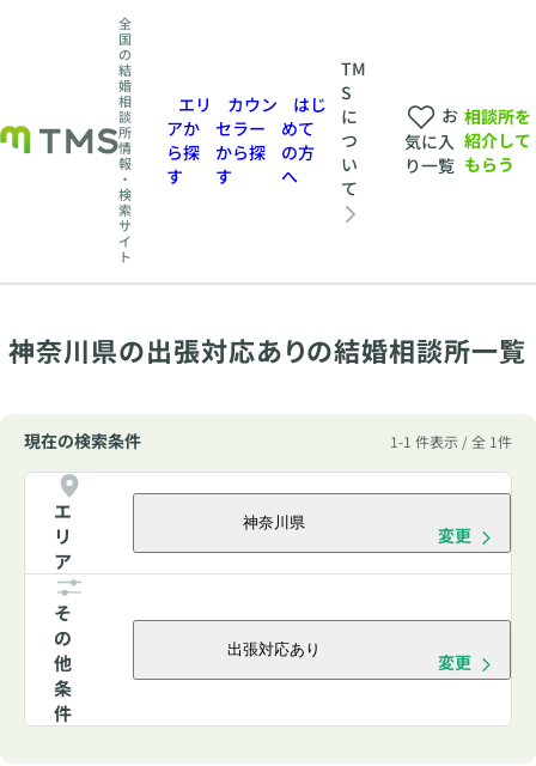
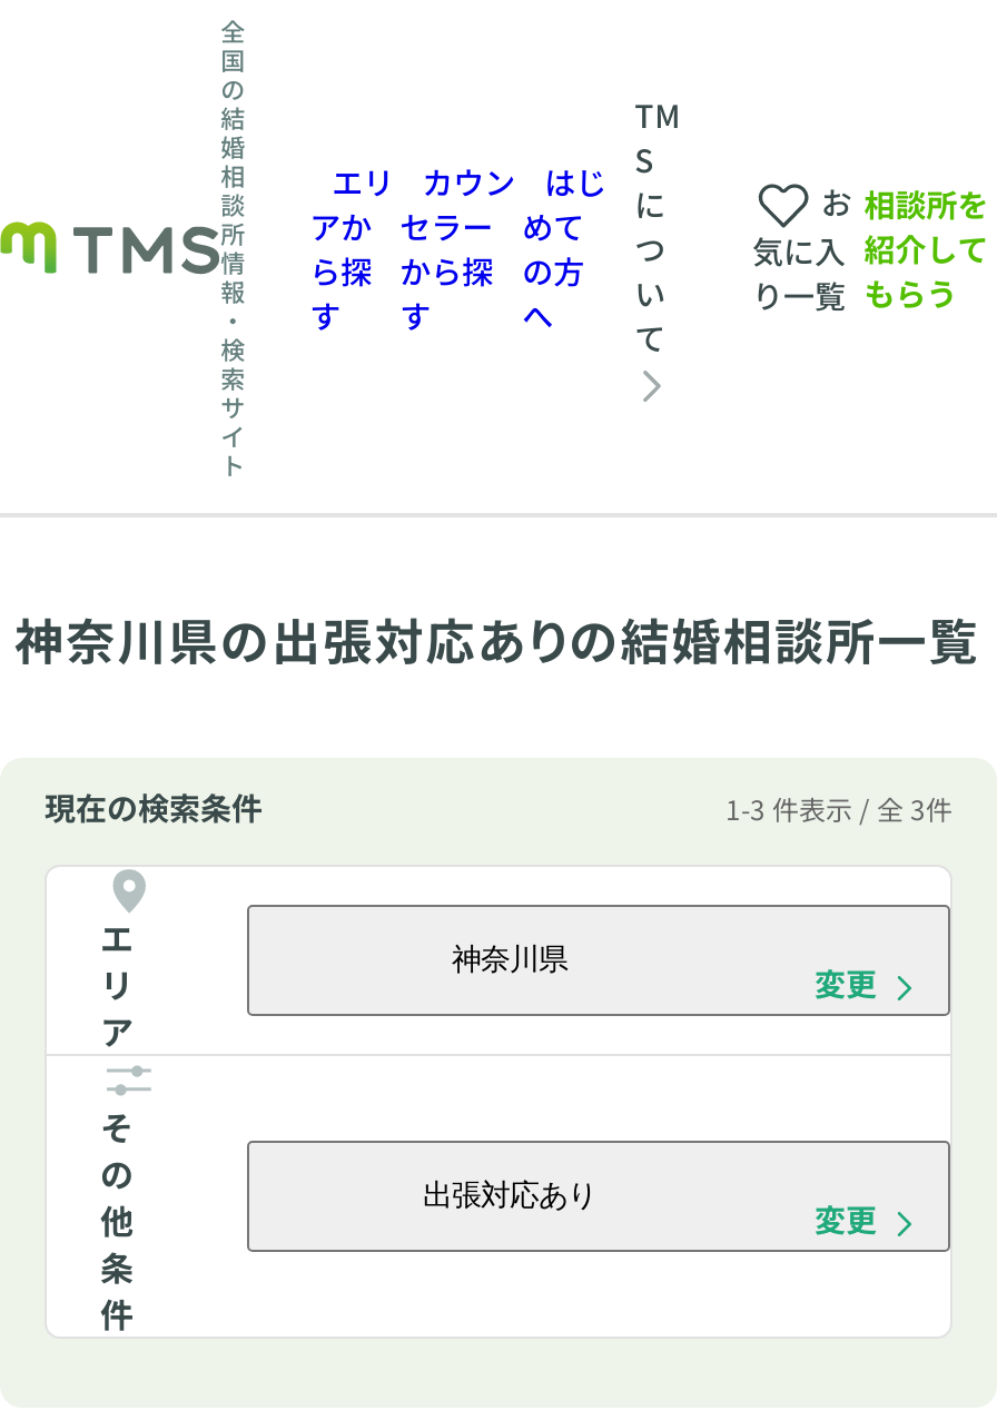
[390,430,512,451] 1-1 件表示 / 全 1件 -> [725,788,952,826] 1-3 件表示 / 全 3件

